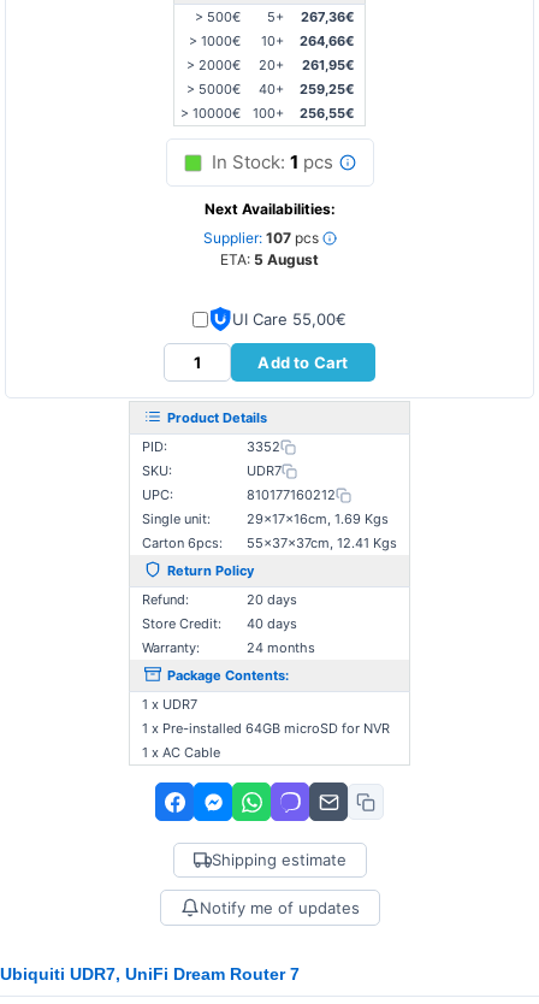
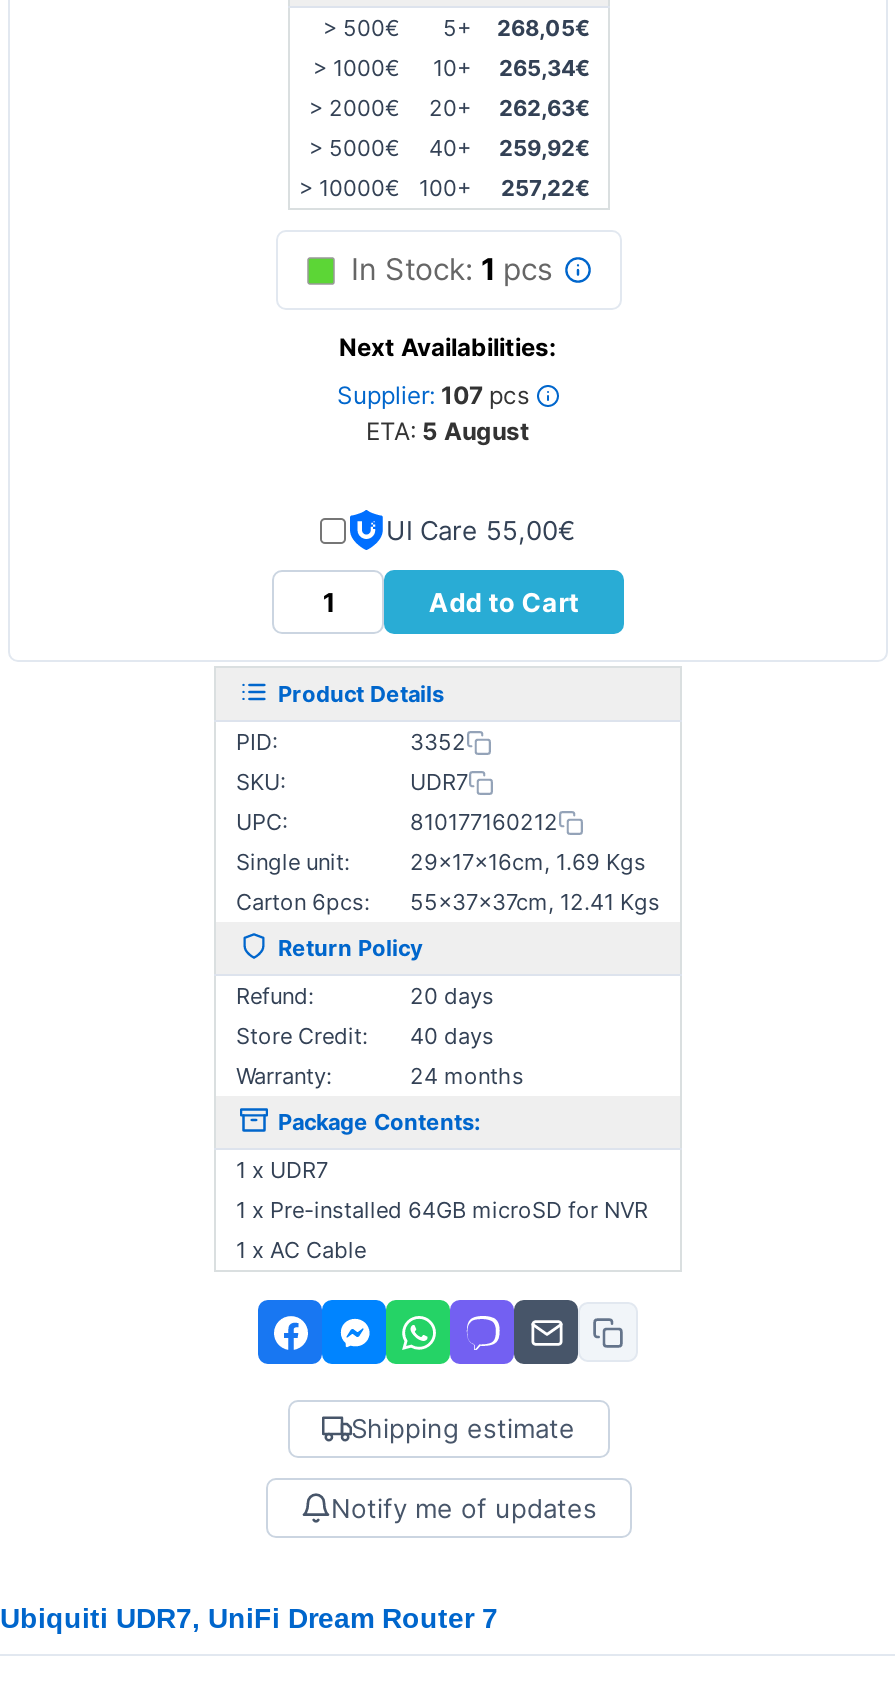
[191,8,355,25] > 500€ 5+ 267,36€ -> [317,14,591,42] > 500€ 5+ 268,05€
[185,33,355,49] > 1000€ 10+ 264,66€ -> [307,54,591,82] > 1000€ 10+ 265,34€
[183,57,355,73] > 2000€ 20+ 261,95€ -> [303,94,591,122] > 2000€ 20+ 262,63€
[183,81,355,98] > 5000€ 40+ 259,25€ -> [303,134,591,162] > 5000€ 40+ 259,92€
[177,105,355,122] > 10000€ 100+ 256,55€ -> [293,174,591,202] > 10000€ 100+ 257,22€

